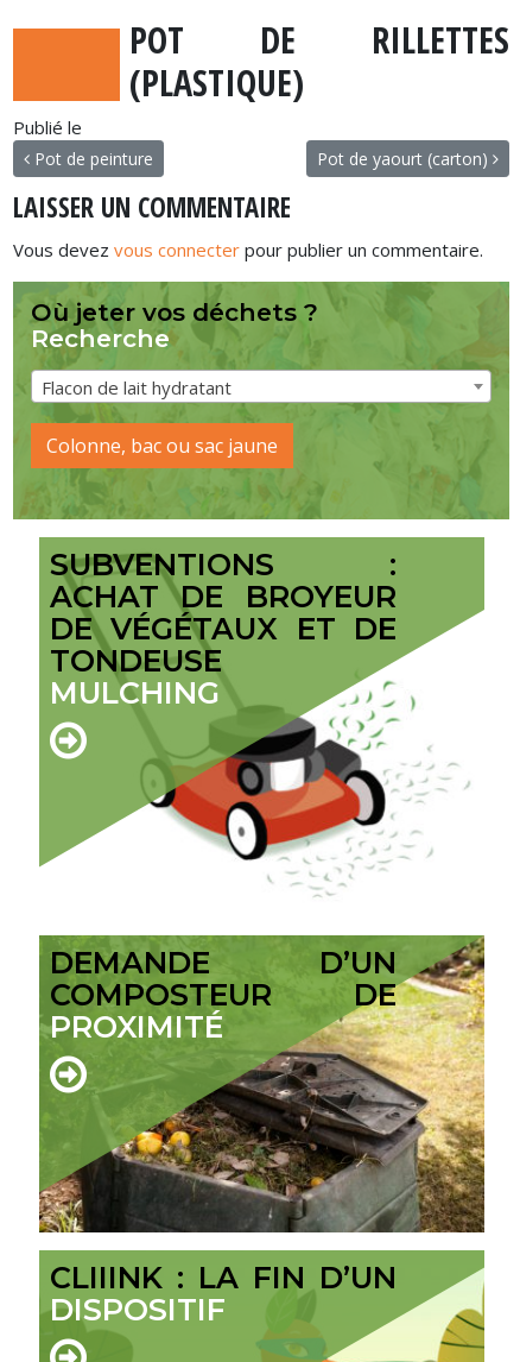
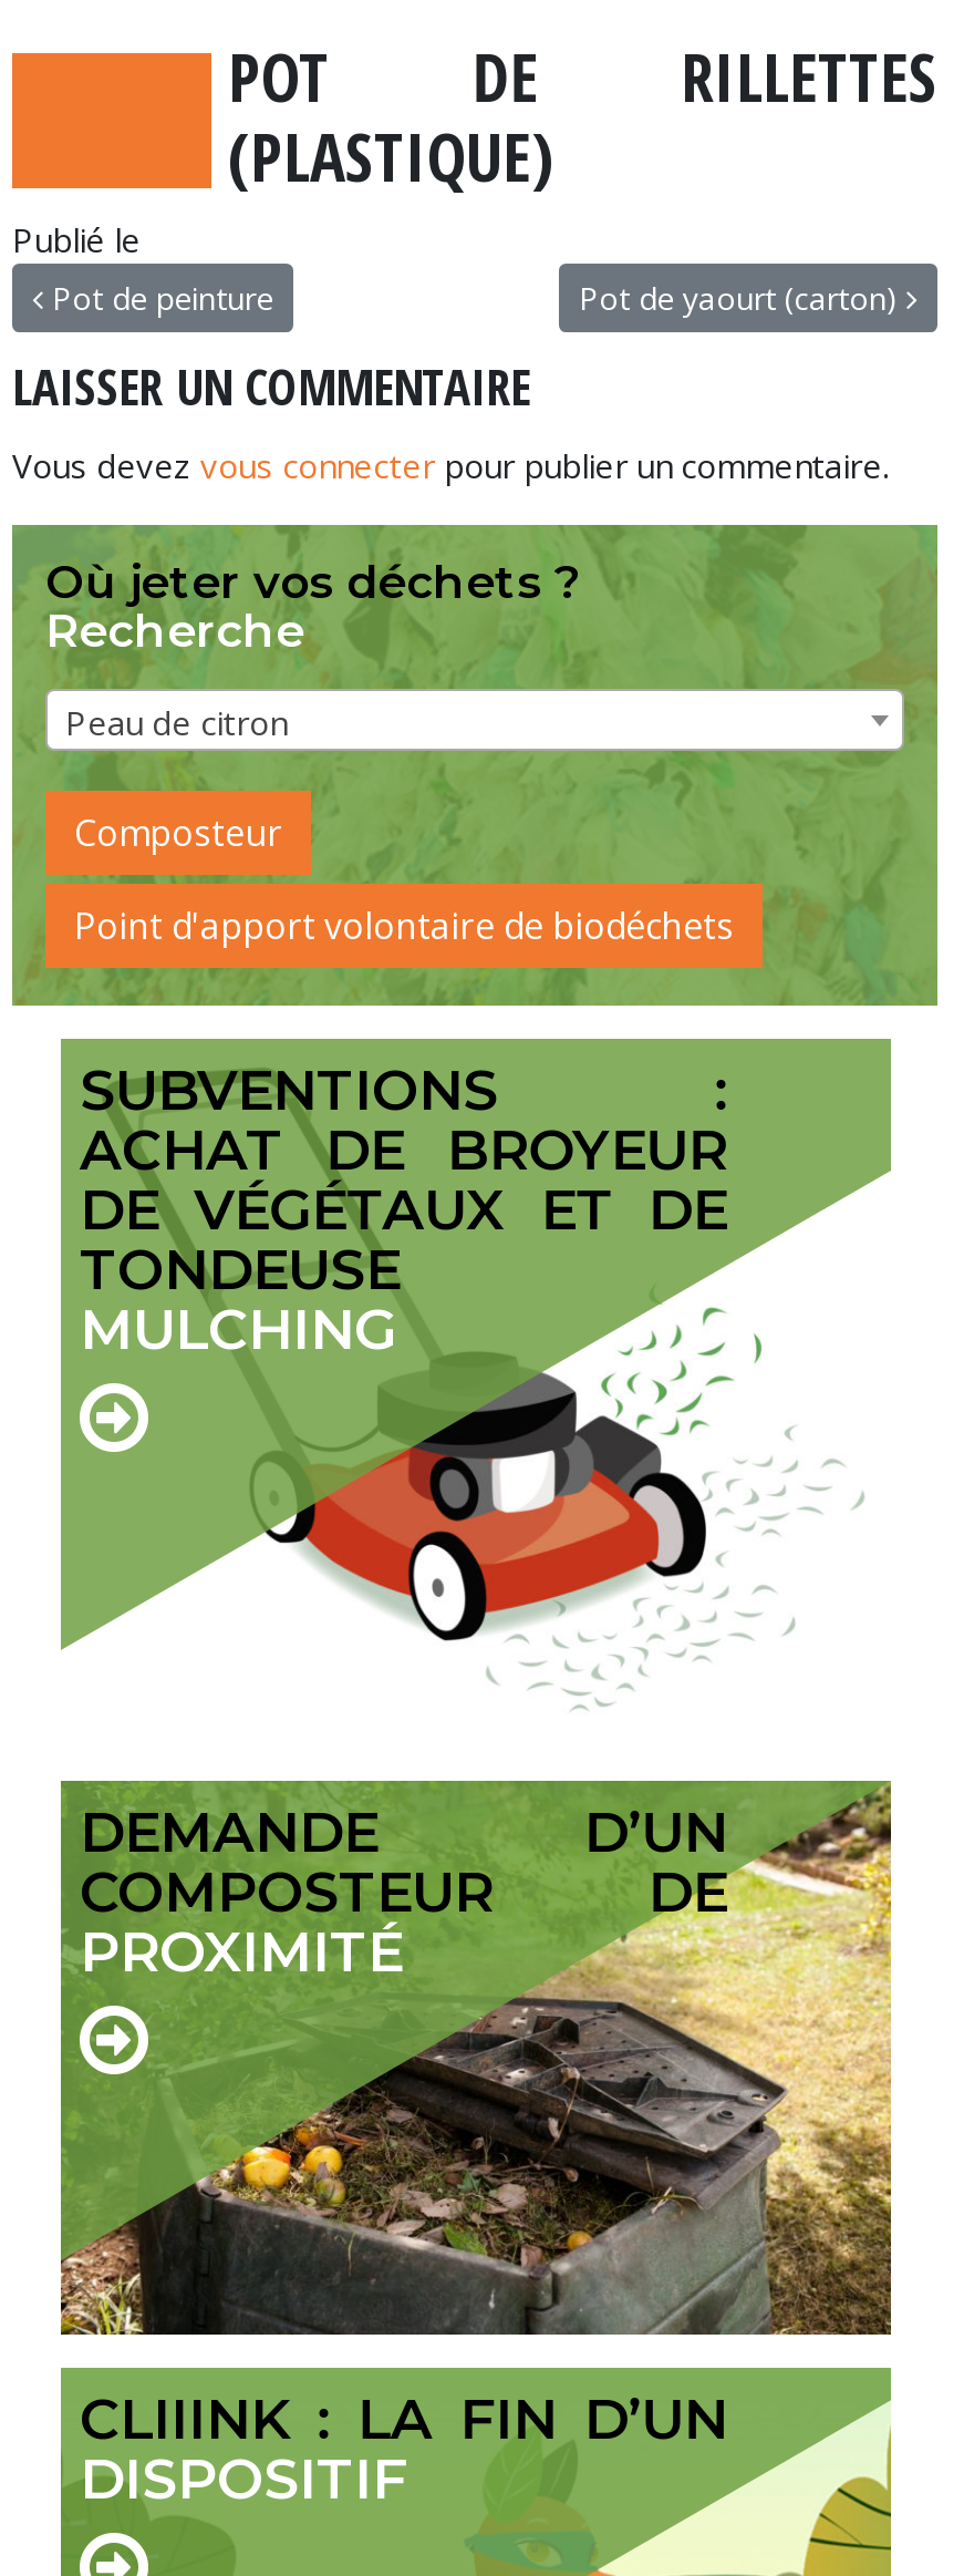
[42,375,278,459] Flacon de lait hydratant | Colonne, bac ou sac jaune -> [65,701,734,951] Peau de citron | Composteur | Point d'apport volontaire de biodéchets

